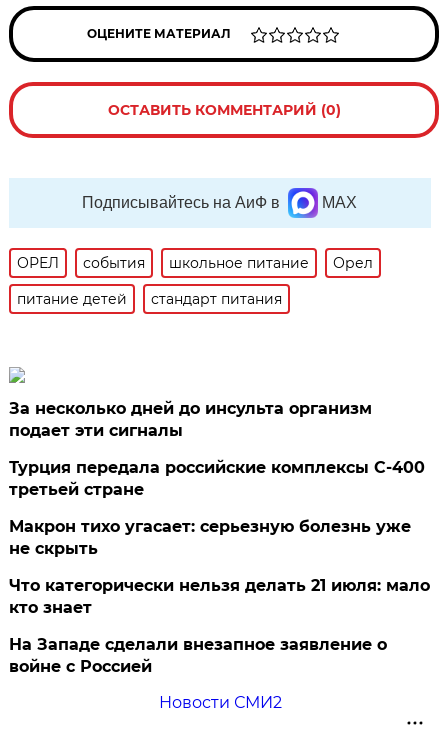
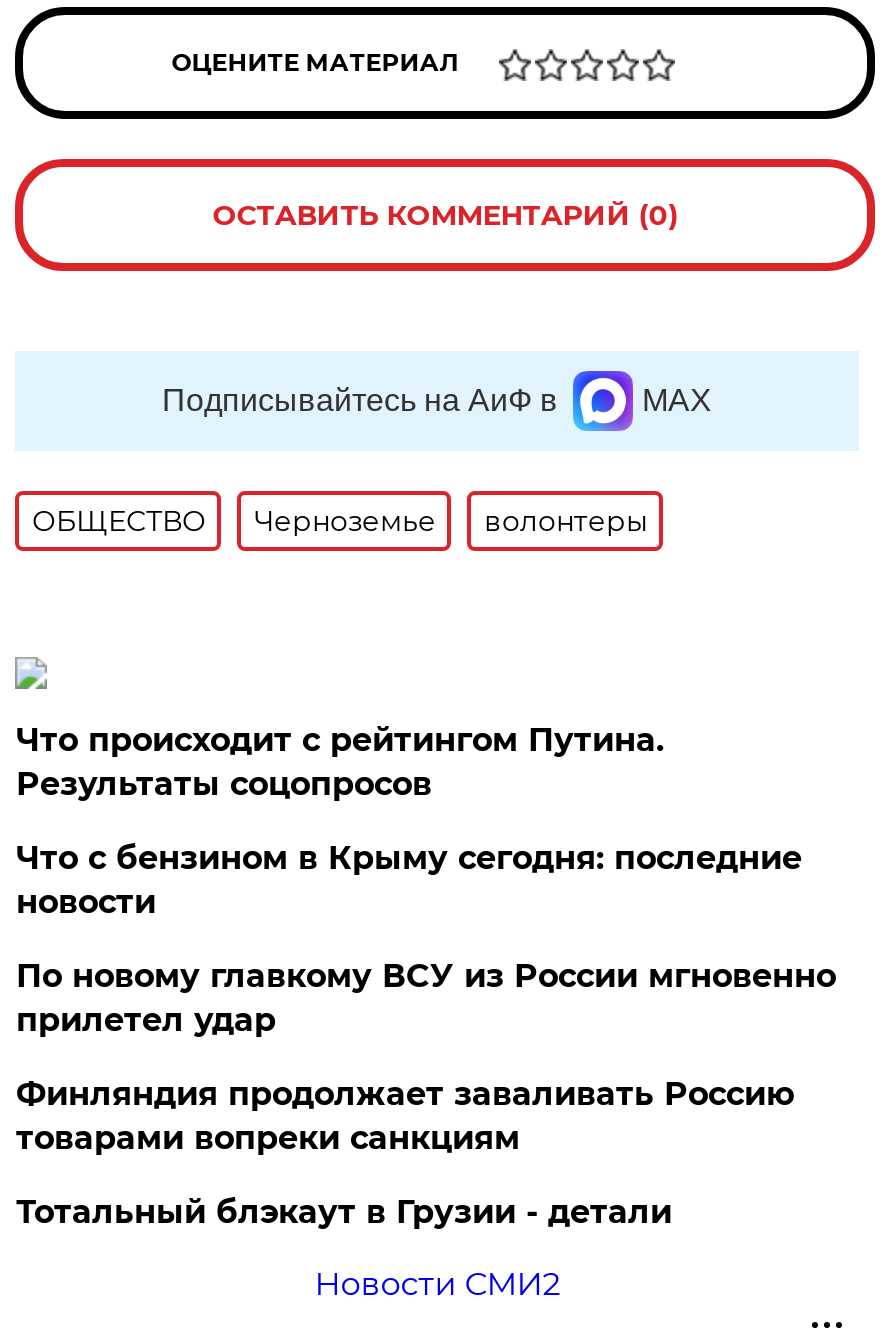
[17,254,373,308] ОРЕЛ | события | школьное питание | Орел | питание детей | стандарт питания -> [32,503,648,539] ОБЩЕСТВО | Черноземье | волонтеры
[9,399,430,676] За несколько дней до инсульта организм | подает эти сигналы | Турция передала российские комплексы С-400 | третьей стране | Макрон тихо угасает: серьезную болезнь уже | не скрыть | Что категорически нельзя делать 21 июля: мало | кто знает | На Западе сделали внезапное заявление о | войне с Россией -> [16,721,836,1231] Что происходит с рейтингом Путина. | Результаты соцопросов | Что с бензином в Крыму сегодня: последние | новости | По новому главкому ВСУ из России мгновенно | прилетел удар | Финляндия продолжает заваливать Россию | товарами вопреки санкциям | Тотальный блэкаут в Грузии - детали

